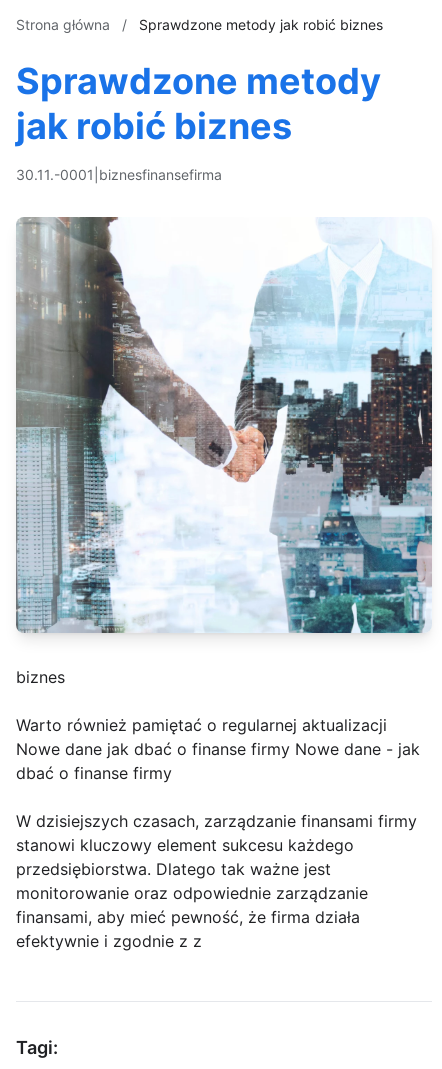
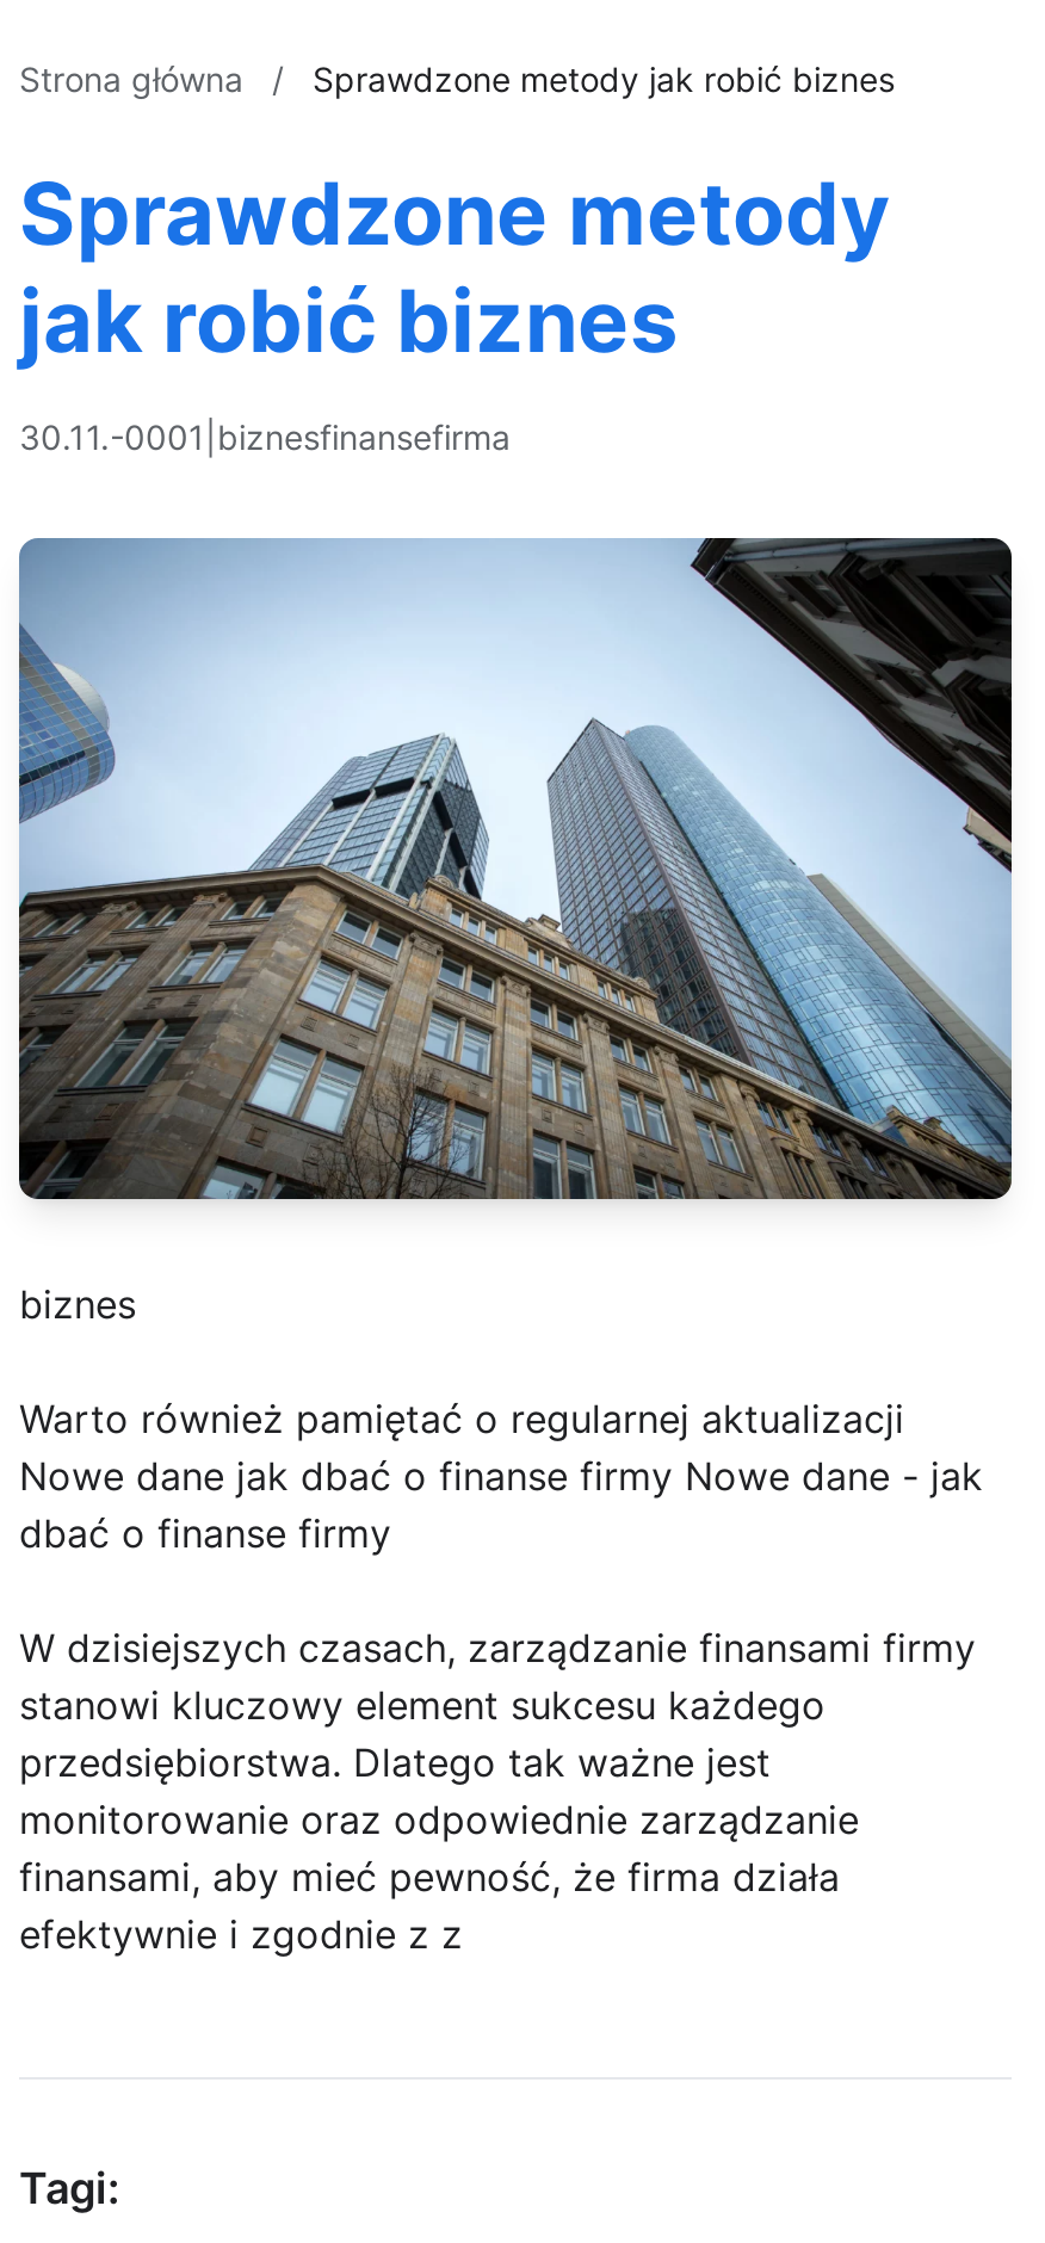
[15,216,433,634] [image] -> [19,536,1012,1201] [image]

